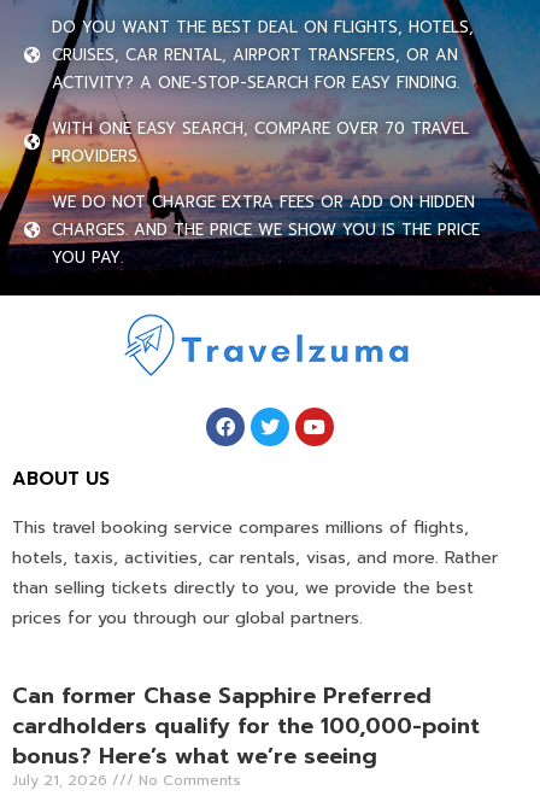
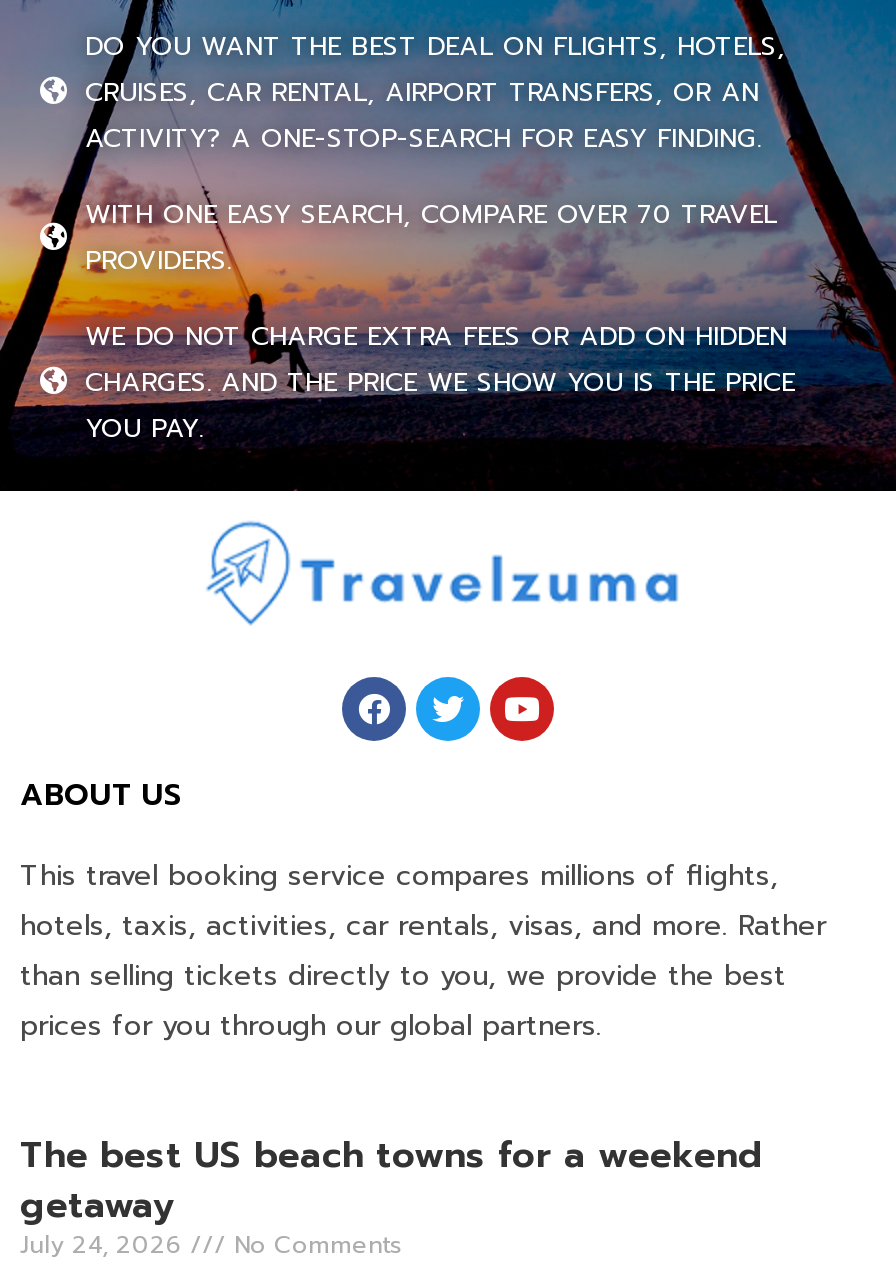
[12,679,480,791] Can former Chase Sapphire Preferred | cardholders qualify for the 100,000-point | bonus? Here’s what we’re seeing | July 21, 2026 -> [20,1126,764,1262] The best US beach towns for a weekend | getaway | July 24, 2026

